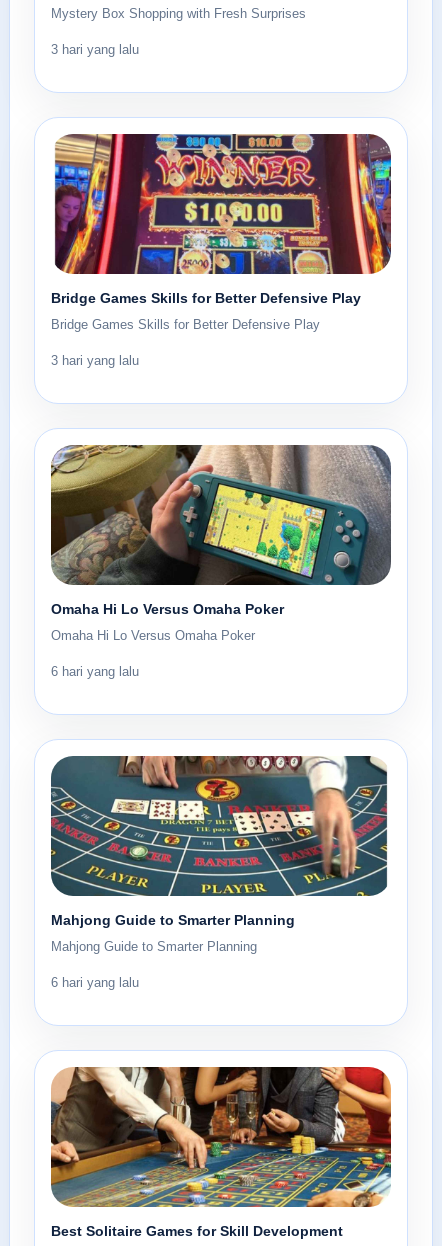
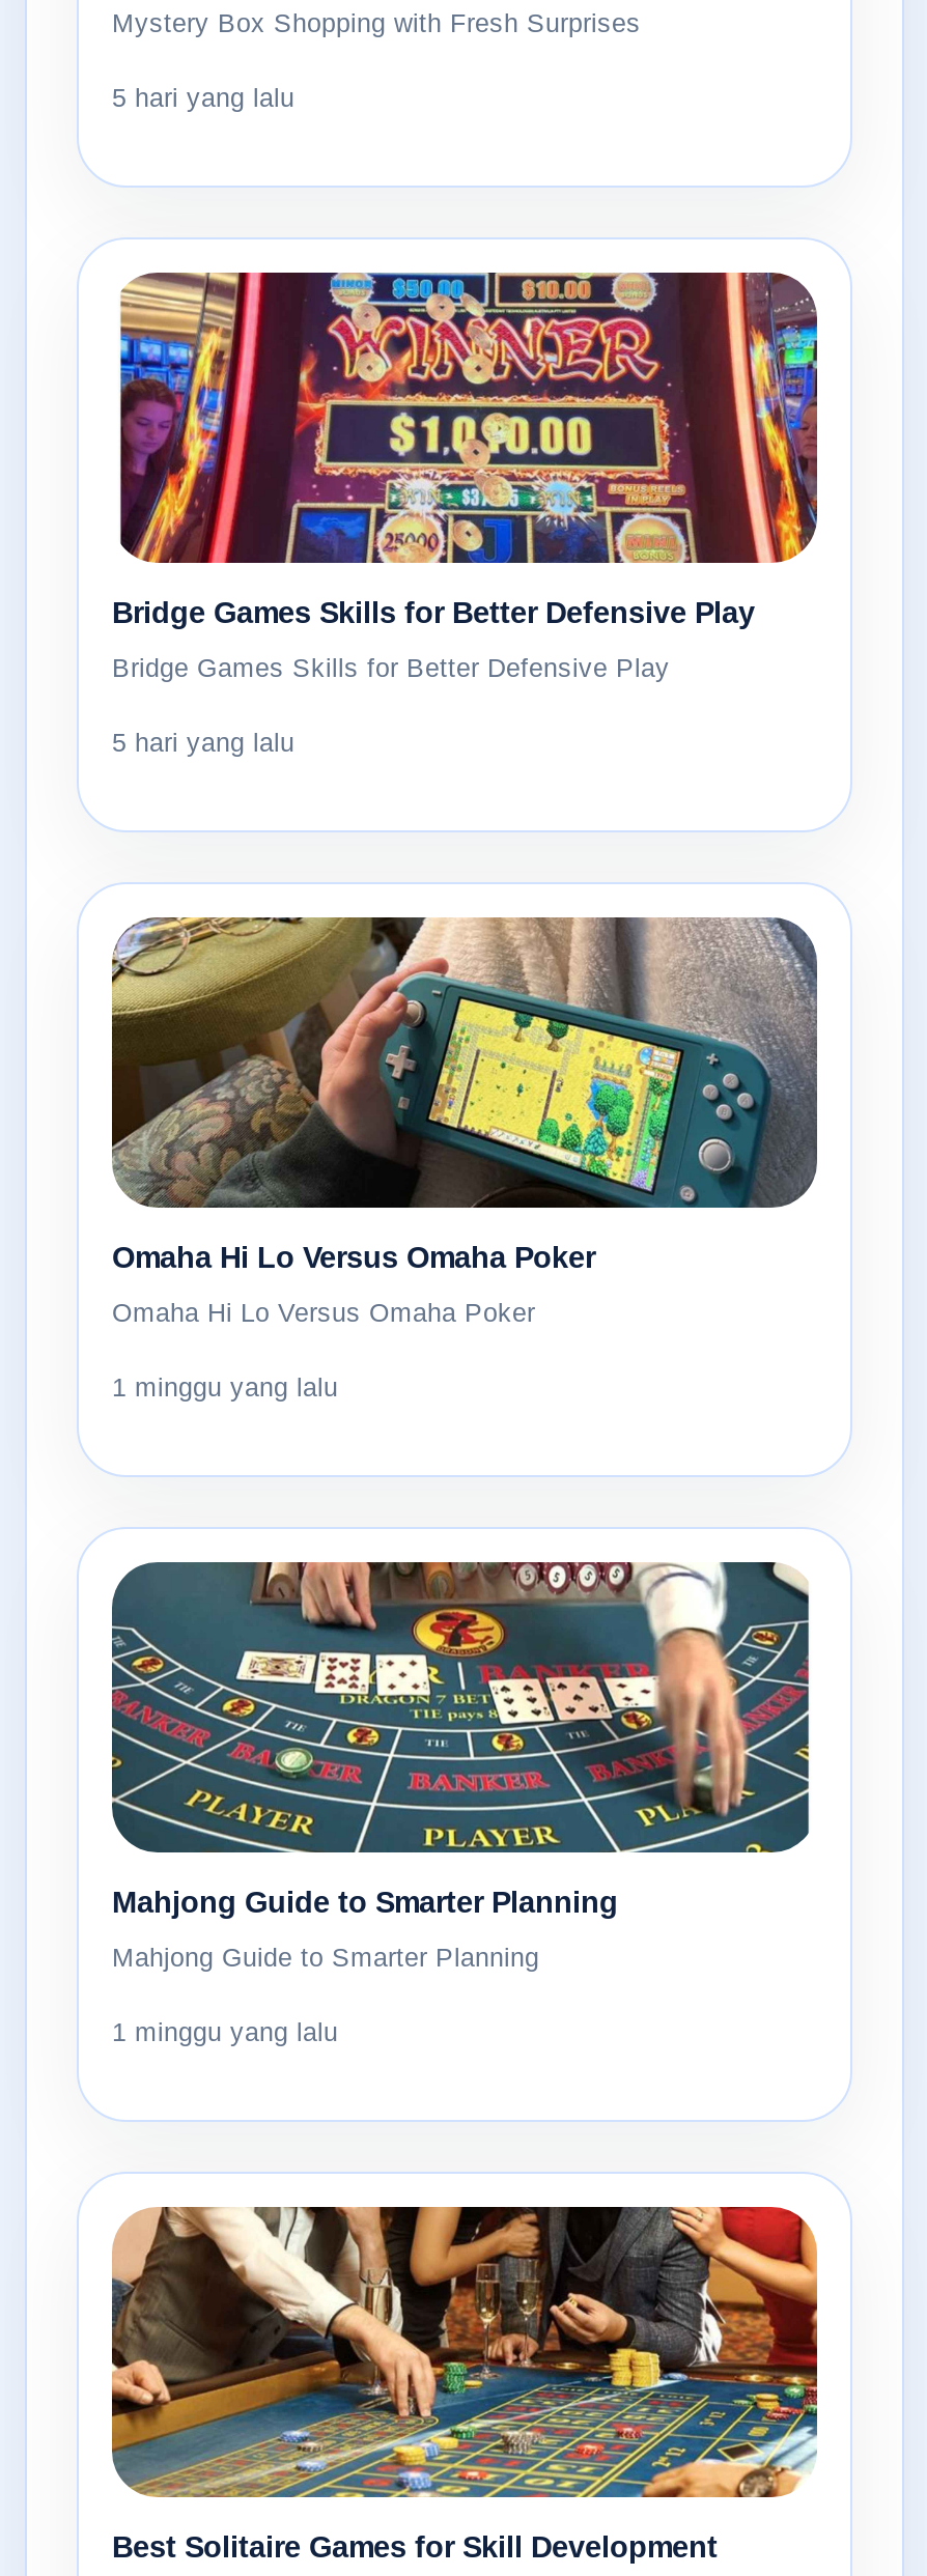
[51,43,139,57] 3 hari yang lalu -> [112,84,294,113] 5 hari yang lalu
[51,354,139,368] 3 hari yang lalu -> [112,729,294,758] 5 hari yang lalu
[51,665,139,679] 6 hari yang lalu -> [112,1374,338,1403] 1 minggu yang lalu
[51,976,139,990] 6 hari yang lalu -> [112,2019,338,2048] 1 minggu yang lalu

